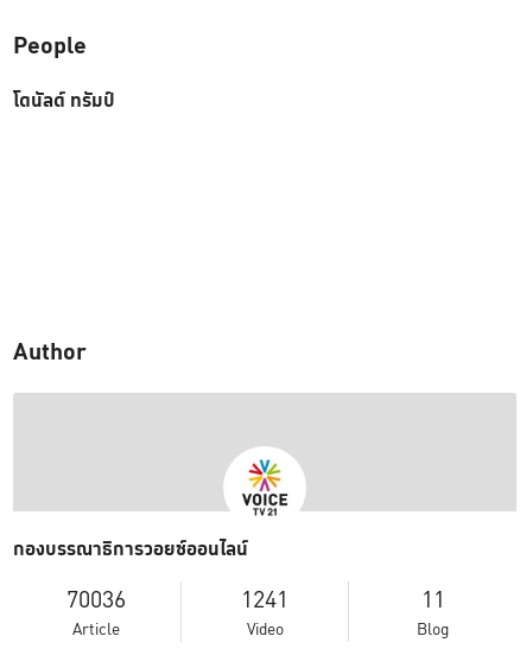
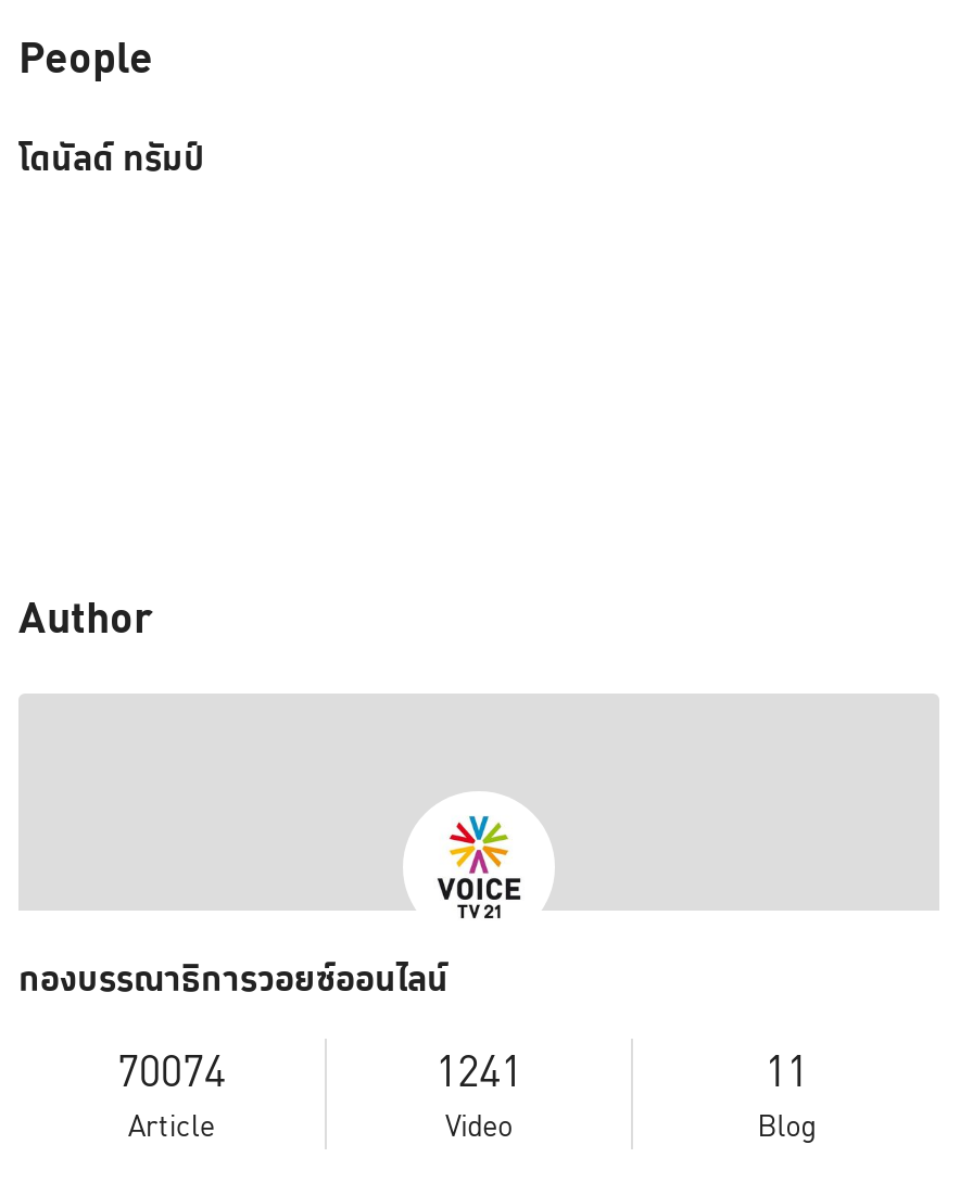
[67,581,126,619] 70036 -> [117,1038,225,1107] 70074

